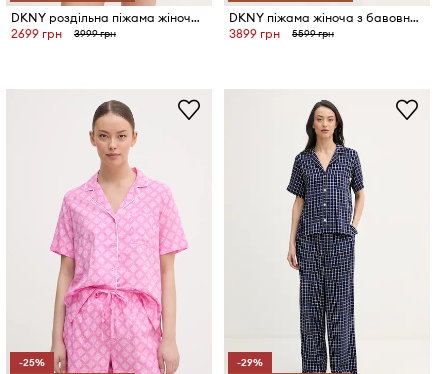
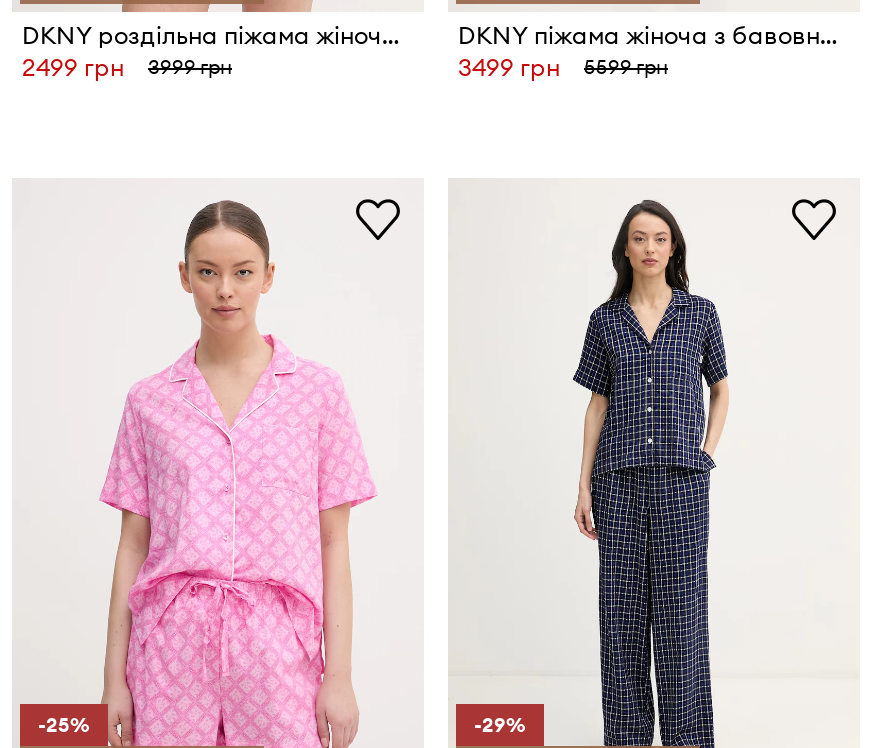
[11,26,116,41] 2699 грн 3999 грн -> [22,52,232,82] 2499 грн 3999 грн
[229,26,334,41] 3899 грн 5599 грн -> [458,52,668,82] 3499 грн 5599 грн

